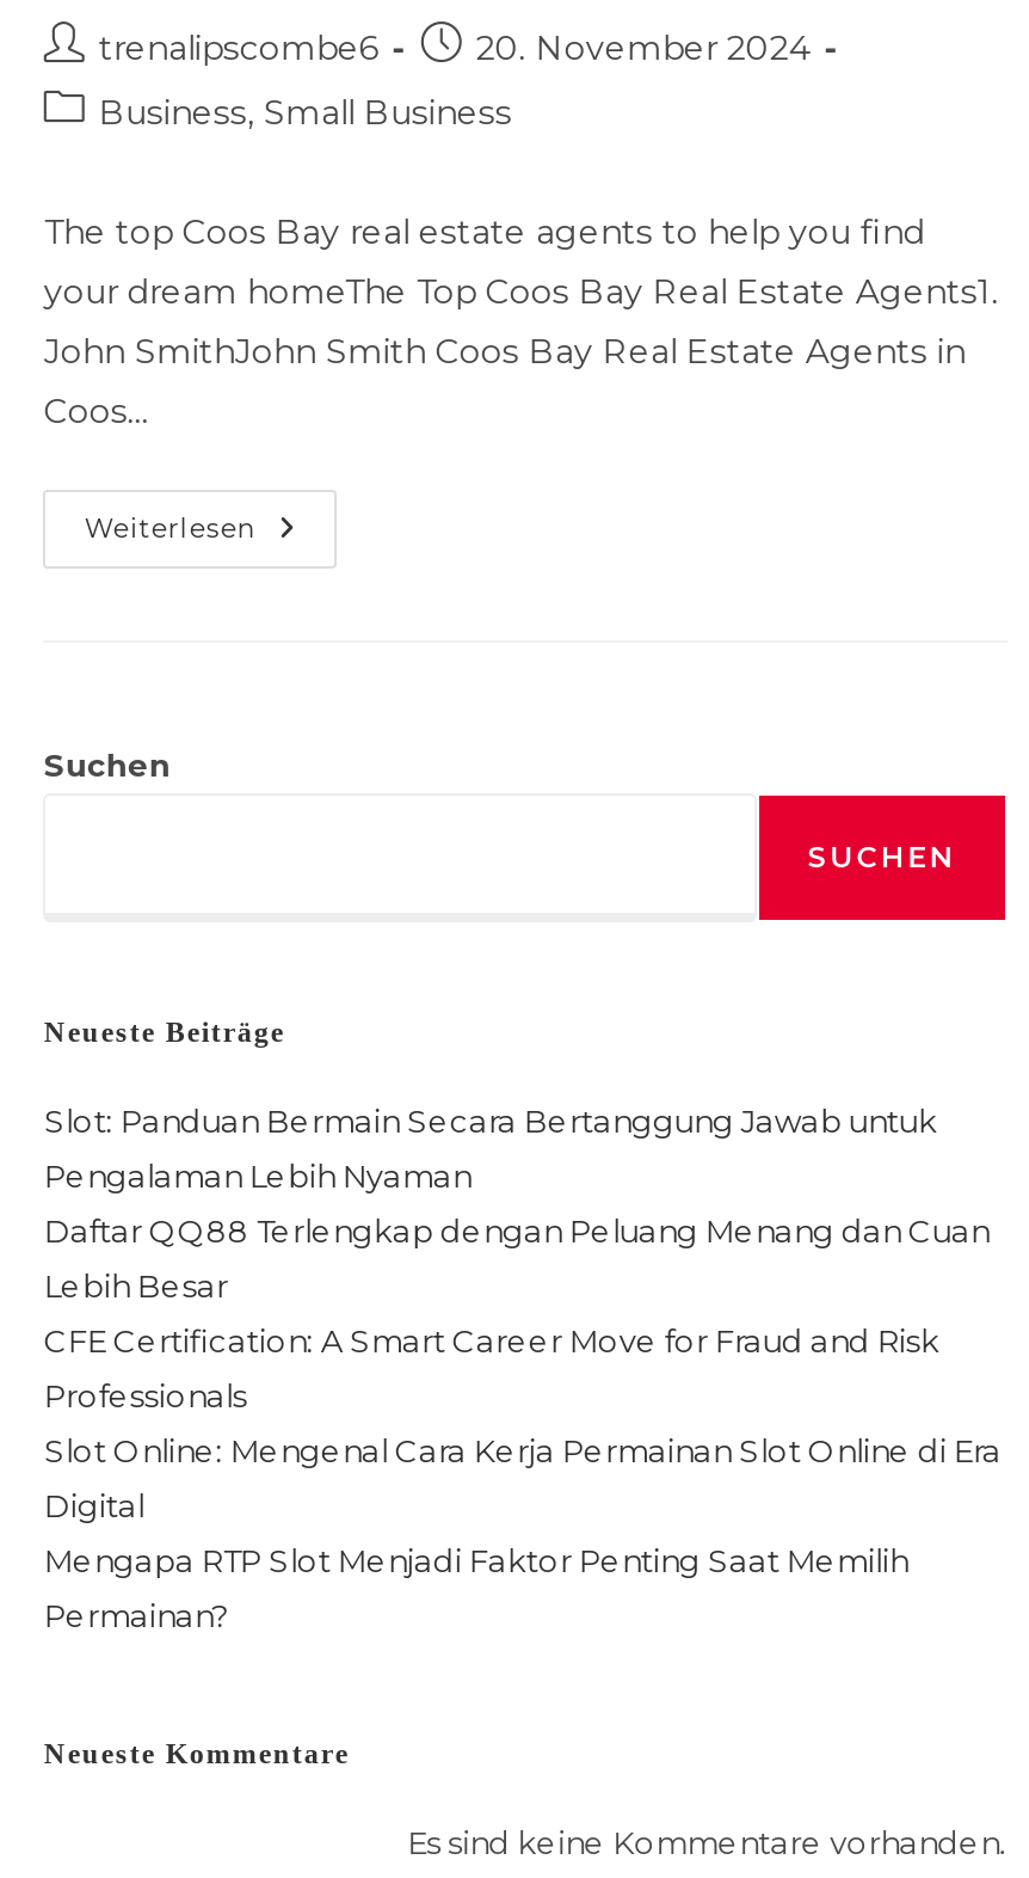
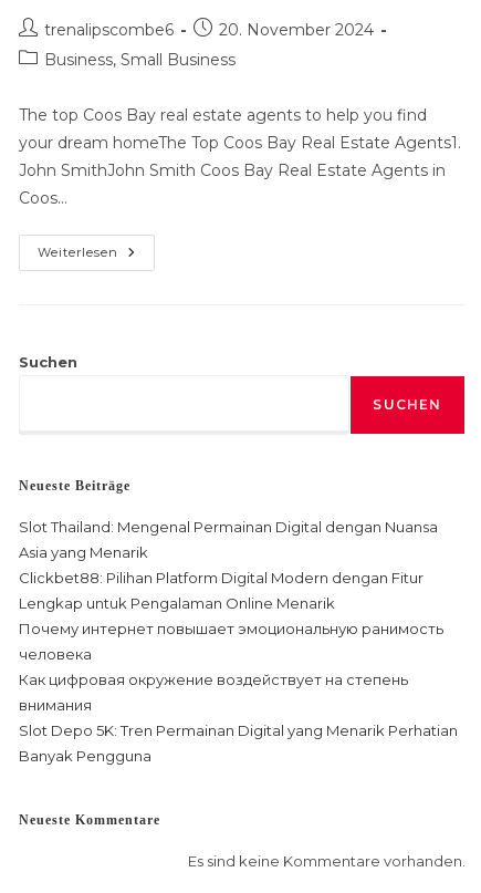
[44,1101,1001,1634] Slot: Panduan Bermain Secara Bertanggung Jawab untuk | Pengalaman Lebih Nyaman | Daftar QQ88 Terlengkap dengan Peluang Menang dan Cuan | Lebih Besar | CFE Certification: A Smart Career Move for Fraud and Risk | Professionals | Slot Online: Mengenal Cara Kerja Permainan Slot Online di Era | Digital | Mengapa RTP Slot Menjadi Faktor Penting Saat Memilih | Permainan? -> [19,518,458,765] Slot Thailand: Mengenal Permainan Digital dengan Nuansa | Asia yang Menarik | Clickbet88: Pilihan Platform Digital Modern dengan Fitur | Lengkap untuk Pengalaman Online Menarik | Почему интернет повышает эмоциональную ранимость | человека | Как цифровая окружение воздействует на степень | внимания | Slot Depo 5K: Tren Permainan Digital yang Menarik Perhatian | Banyak Pengguna

